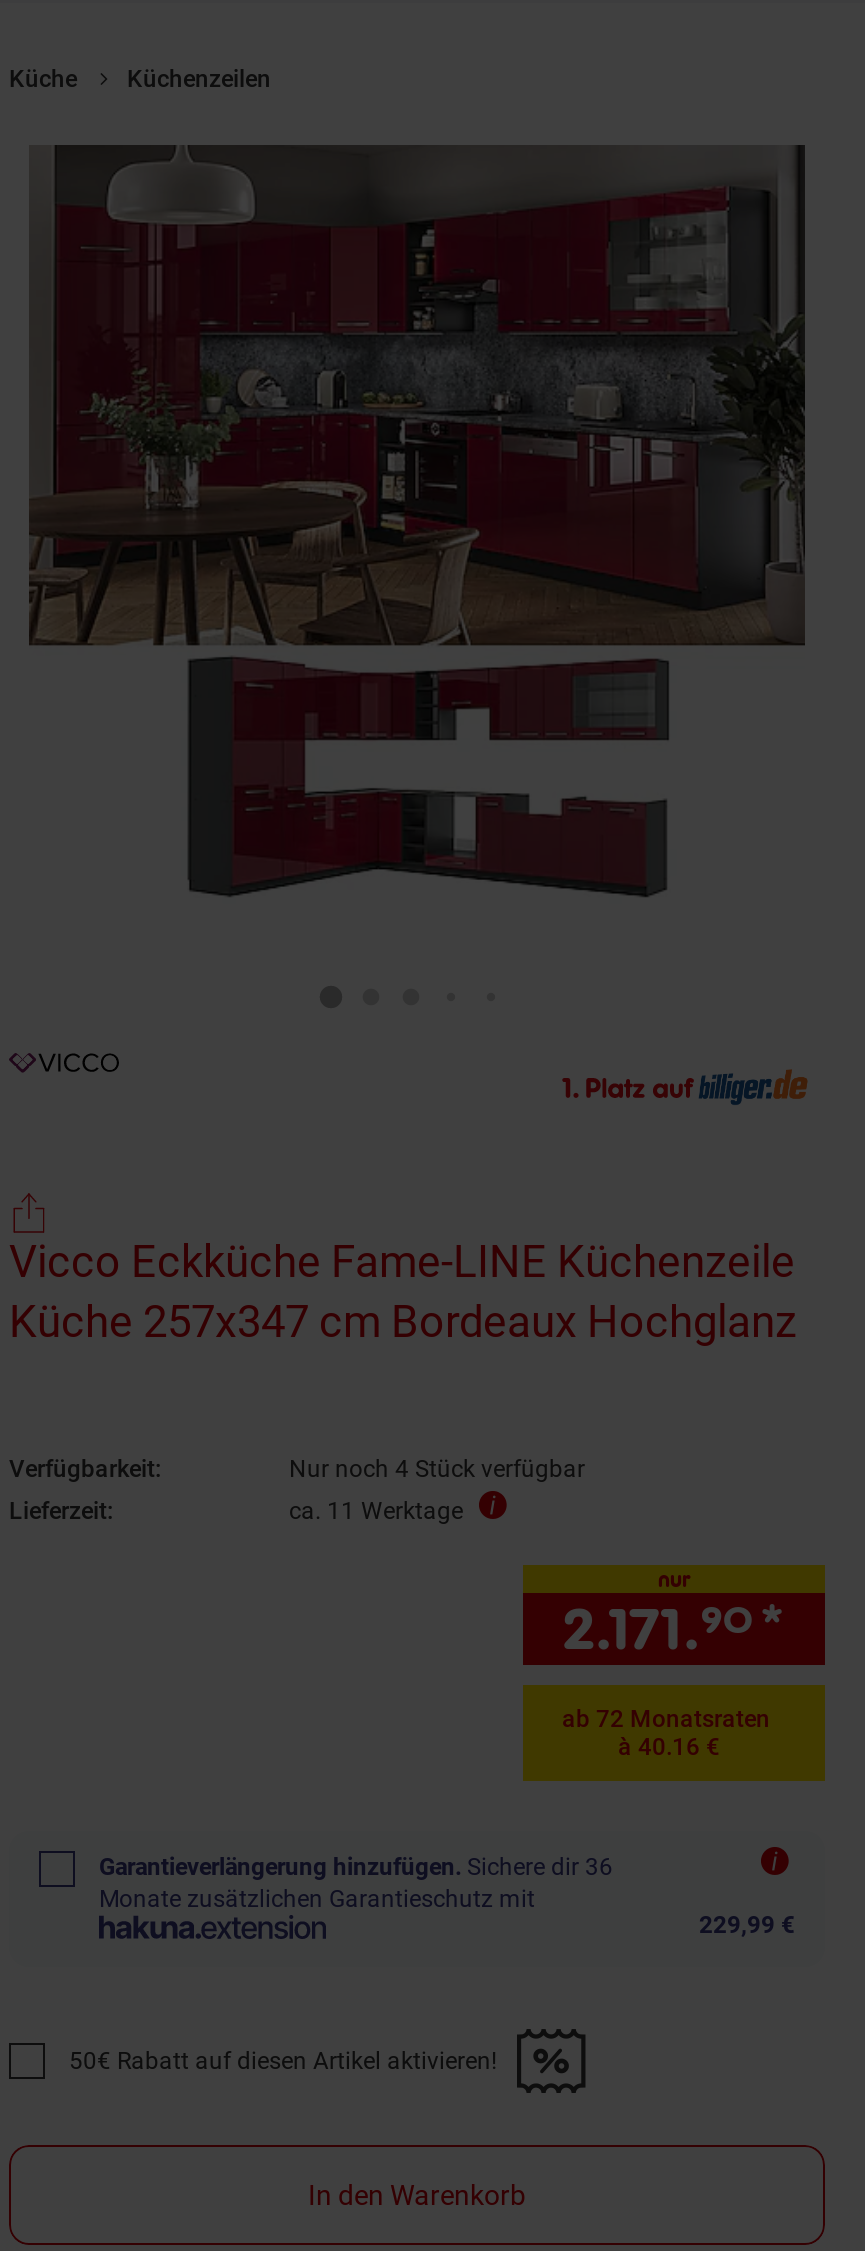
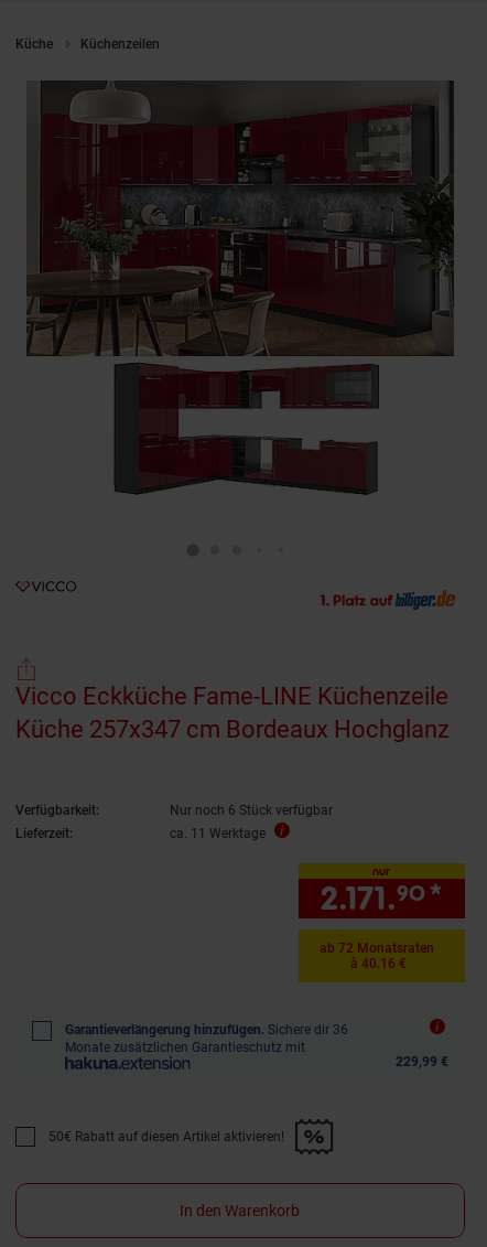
[289,1455,585,1483] Nur noch 4 Stück verfügbar -> [170,803,333,818] Nur noch 6 Stück verfügbar

